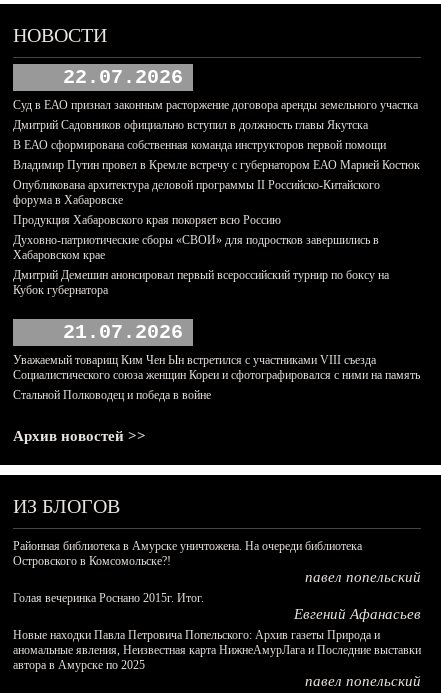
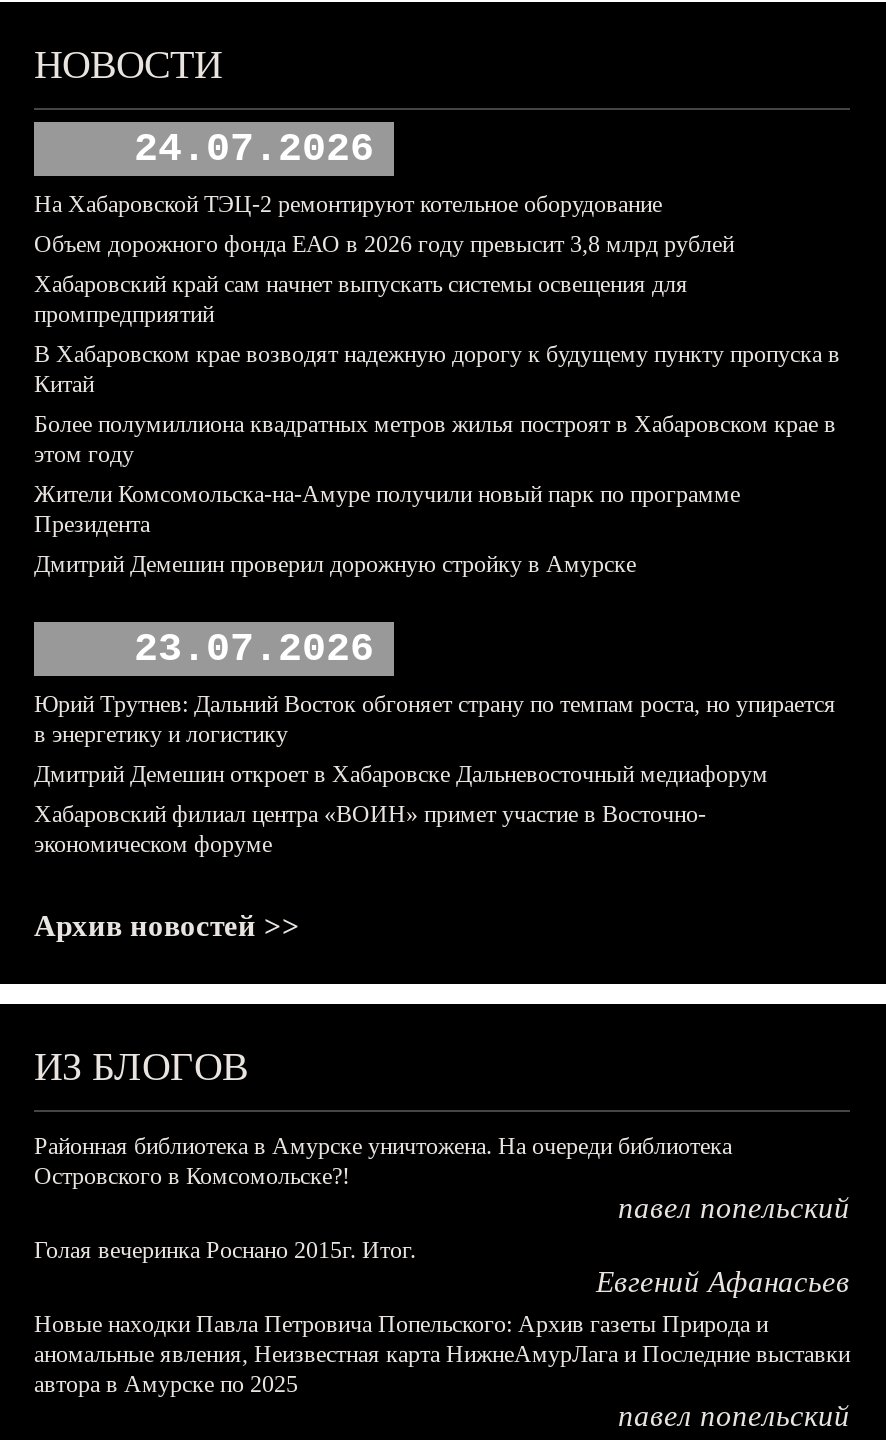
[13,66,420,297] 22.07.2026 | Суд в ЕАО признал законным расторжение договора аренды земельного участка | Дмитрий Садовников официально вступил в должность главы Якутска | В ЕАО сформирована собственная команда инструкторов первой помощи | Владимир Путин провел в Кремле встречу с губернатором ЕАО Марией Костюк | Опубликована архитектура деловой программы II Российско-Китайского | форума в Хабаровске | Продукция Хабаровского края покоряет всю Россию | Духовно-патриотические сборы «СВОИ» для подростков завершились в | Хабаровском крае | Дмитрий Демешин анонсировал первый всероссийский турнир по боксу на | Кубок губернатора -> [34,126,840,578] 24.07.2026 | На Хабаровской ТЭЦ-2 ремонтируют котельное оборудование | Объем дорожного фонда ЕАО в 2026 году превысит 3,8 млрд рублей | Хабаровский край сам начнет выпускать системы освещения для | промпредприятий | В Хабаровском крае возводят надежную дорогу к будущему пункту пропуска в | Китай | Более полумиллиона квадратных метров жилья построят в Хабаровском крае в | этом году | Жители Комсомольска-на-Амуре получили новый парк по программе | Президента | Дмитрий Демешин проверил дорожную стройку в Амурске
[13,321,420,402] 21.07.2026 | Уважаемый товарищ Ким Чен Ын встретился с участниками VIII съезда | Социалистического союза женщин Кореи и сфотографировался с ними на память | Стальной Полководец и победа в войне -> [34,626,836,858] 23.07.2026 | Юрий Трутнев: Дальний Восток обгоняет страну по темпам роста, но упирается | в энергетику и логистику | Дмитрий Демешин откроет в Хабаровске Дальневосточный медиафорум | Хабаровский филиал центра «ВОИН» примет участие в Восточно- | экономическом форуме

